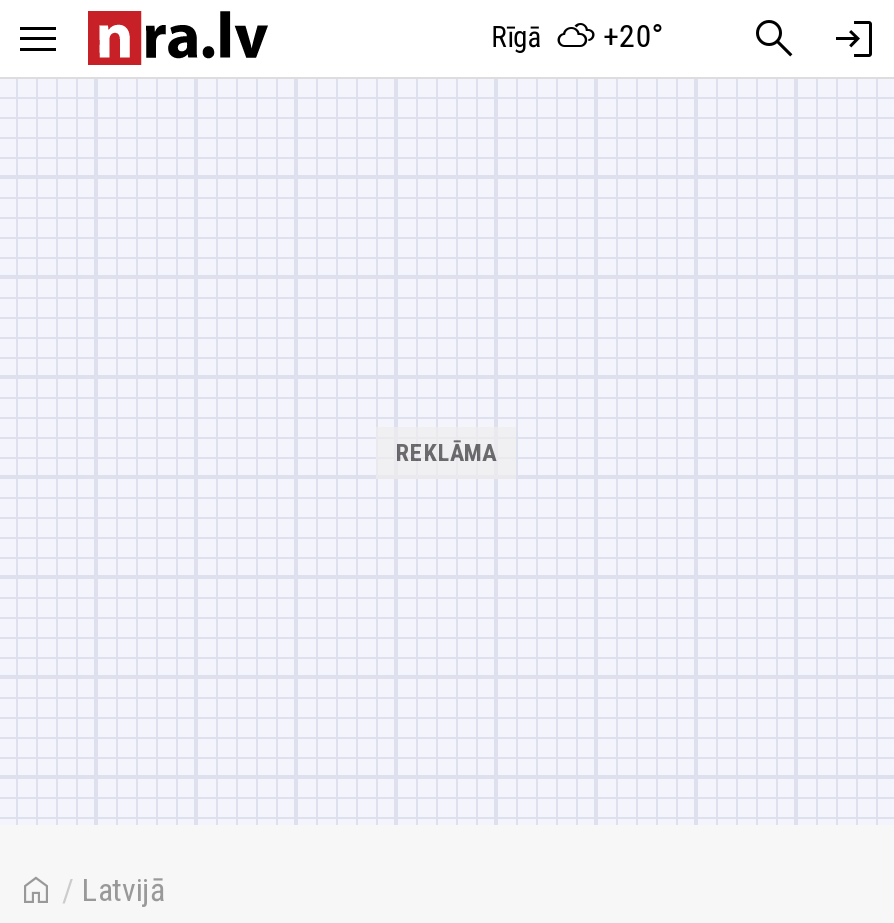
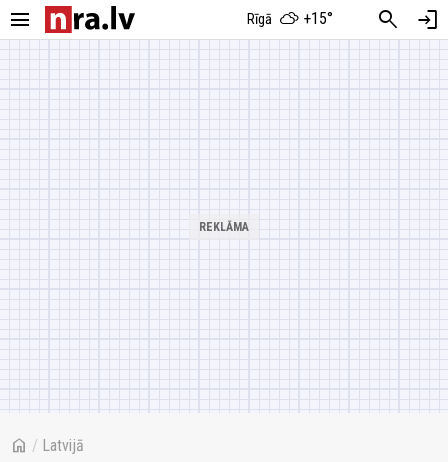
[492,17,664,55] Rīgā +20° -> [247,9,333,28] Rīgā +15°

